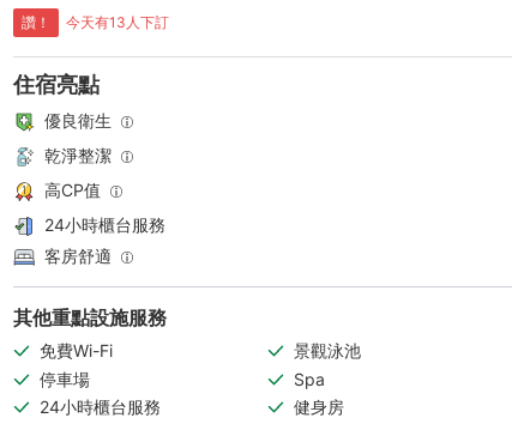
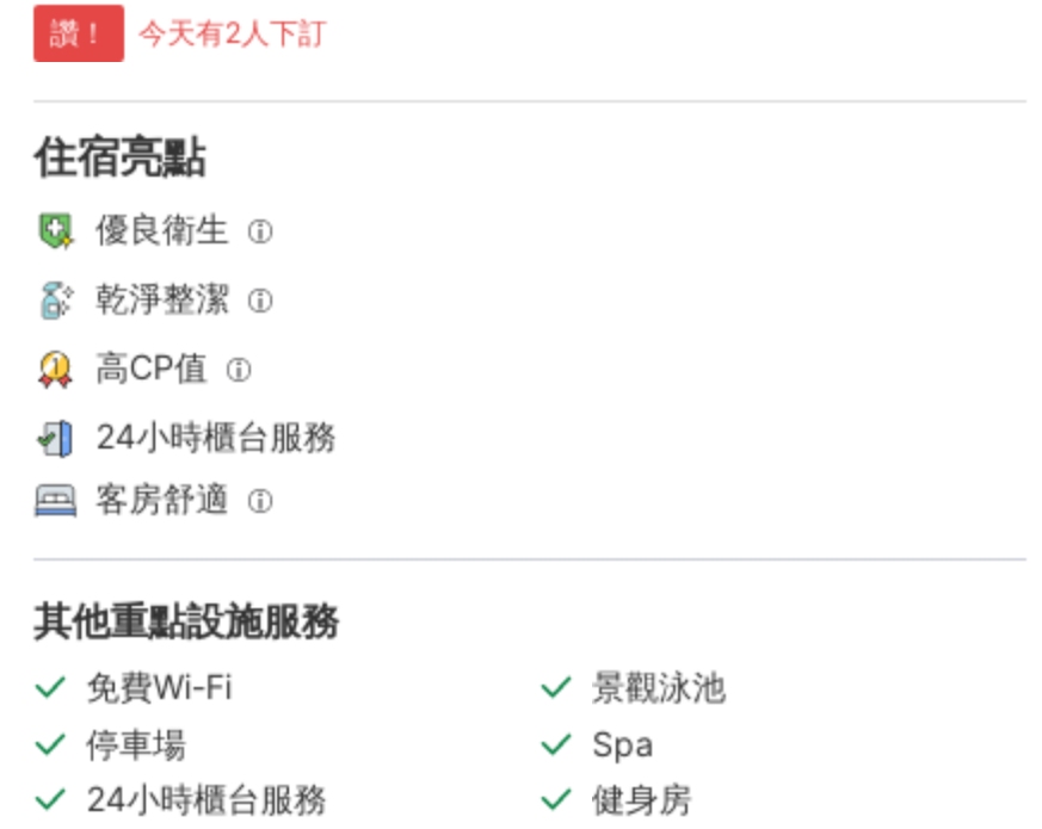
[66,13,169,31] 今天有13人下訂 -> [138,14,327,50] 今天有2人下訂

